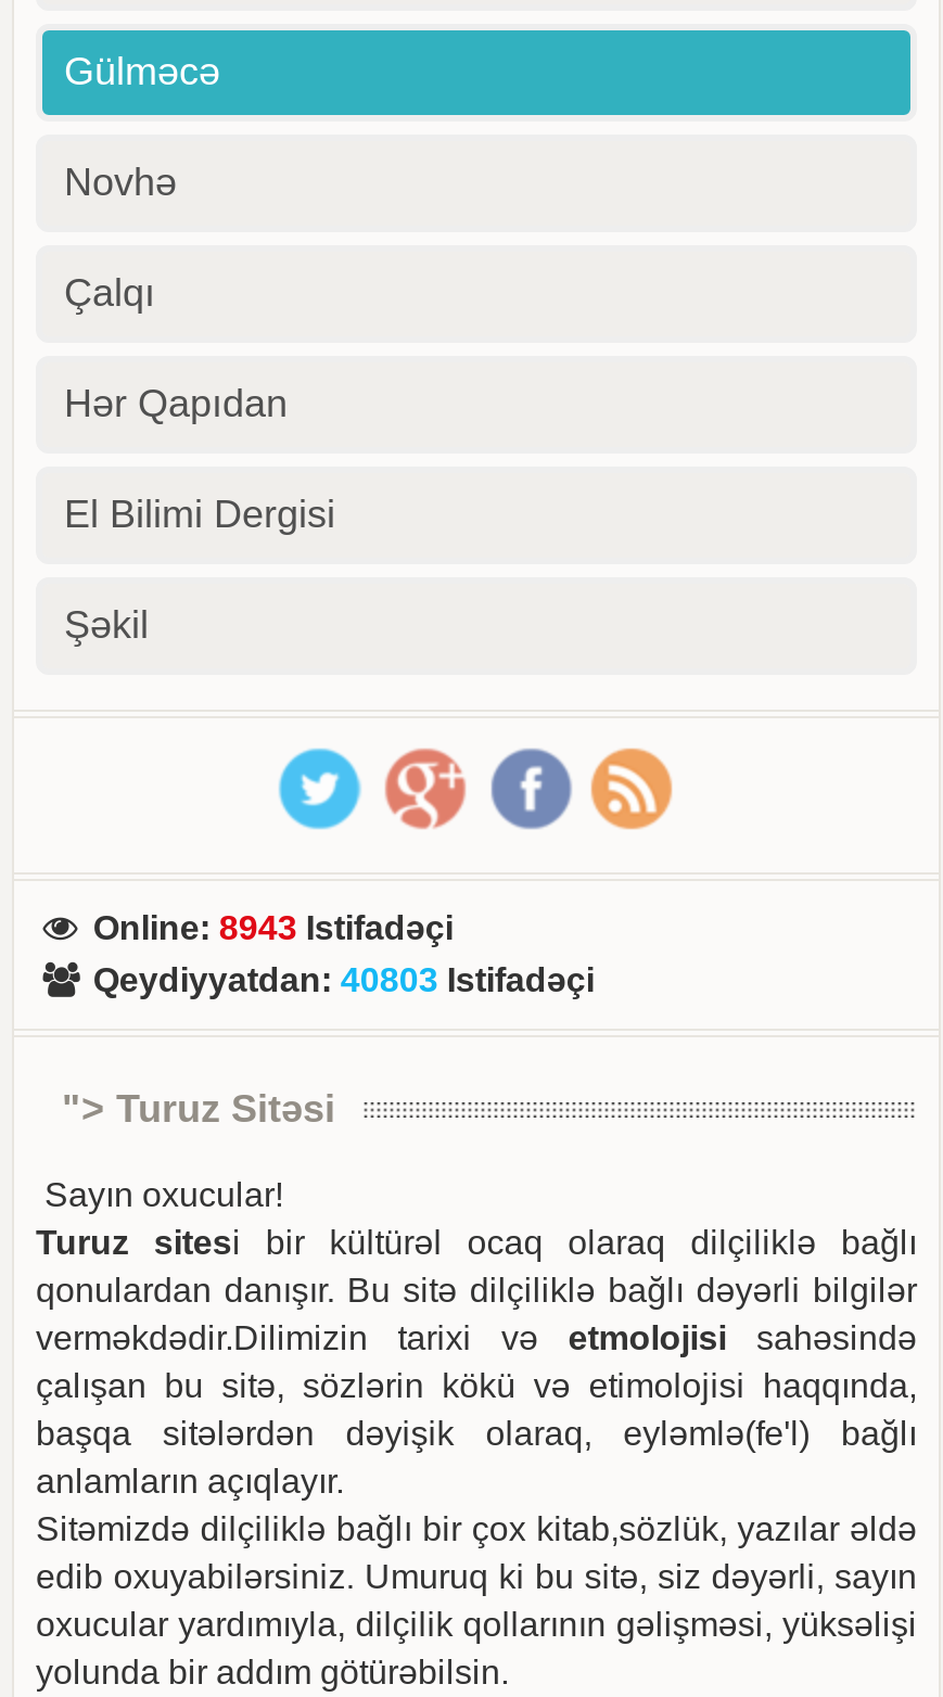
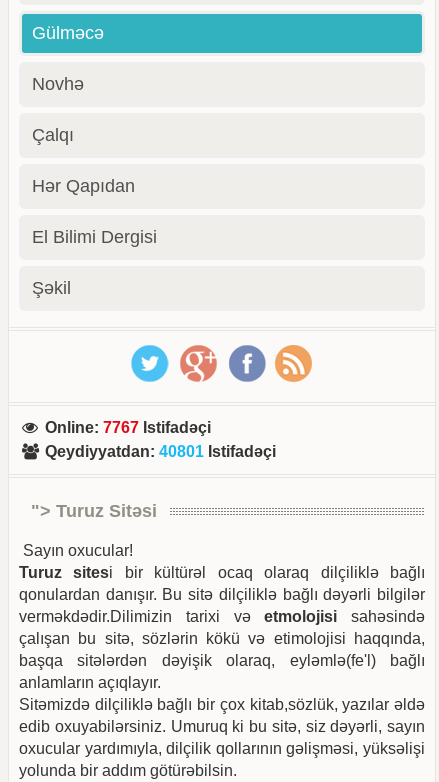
[93,909,453,946] Online: 8943 Istifadəçi -> [45,419,211,436] Online: 7767 Istifadəçi
[93,961,594,998] Qeydiyyatdan: 40803 Istifadəçi -> [45,443,276,460] Qeydiyyatdan: 40801 Istifadəçi

